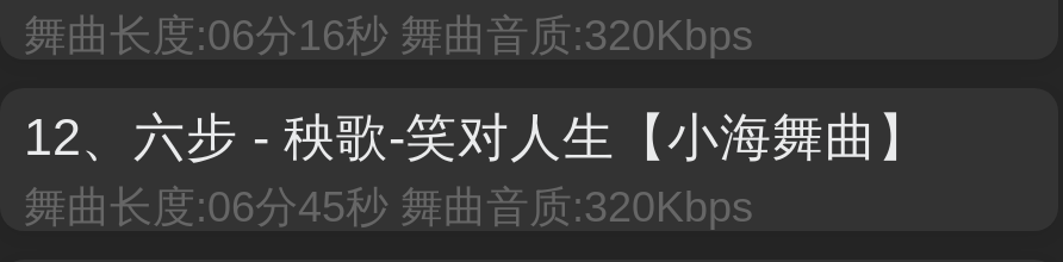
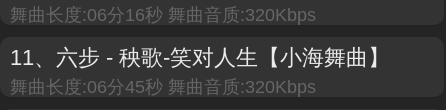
[24,106,930,166] 12、六步 - 秧歌-笑对人生【小海舞曲】 -> [10,45,390,70] 11、六步 - 秧歌-笑对人生【小海舞曲】

